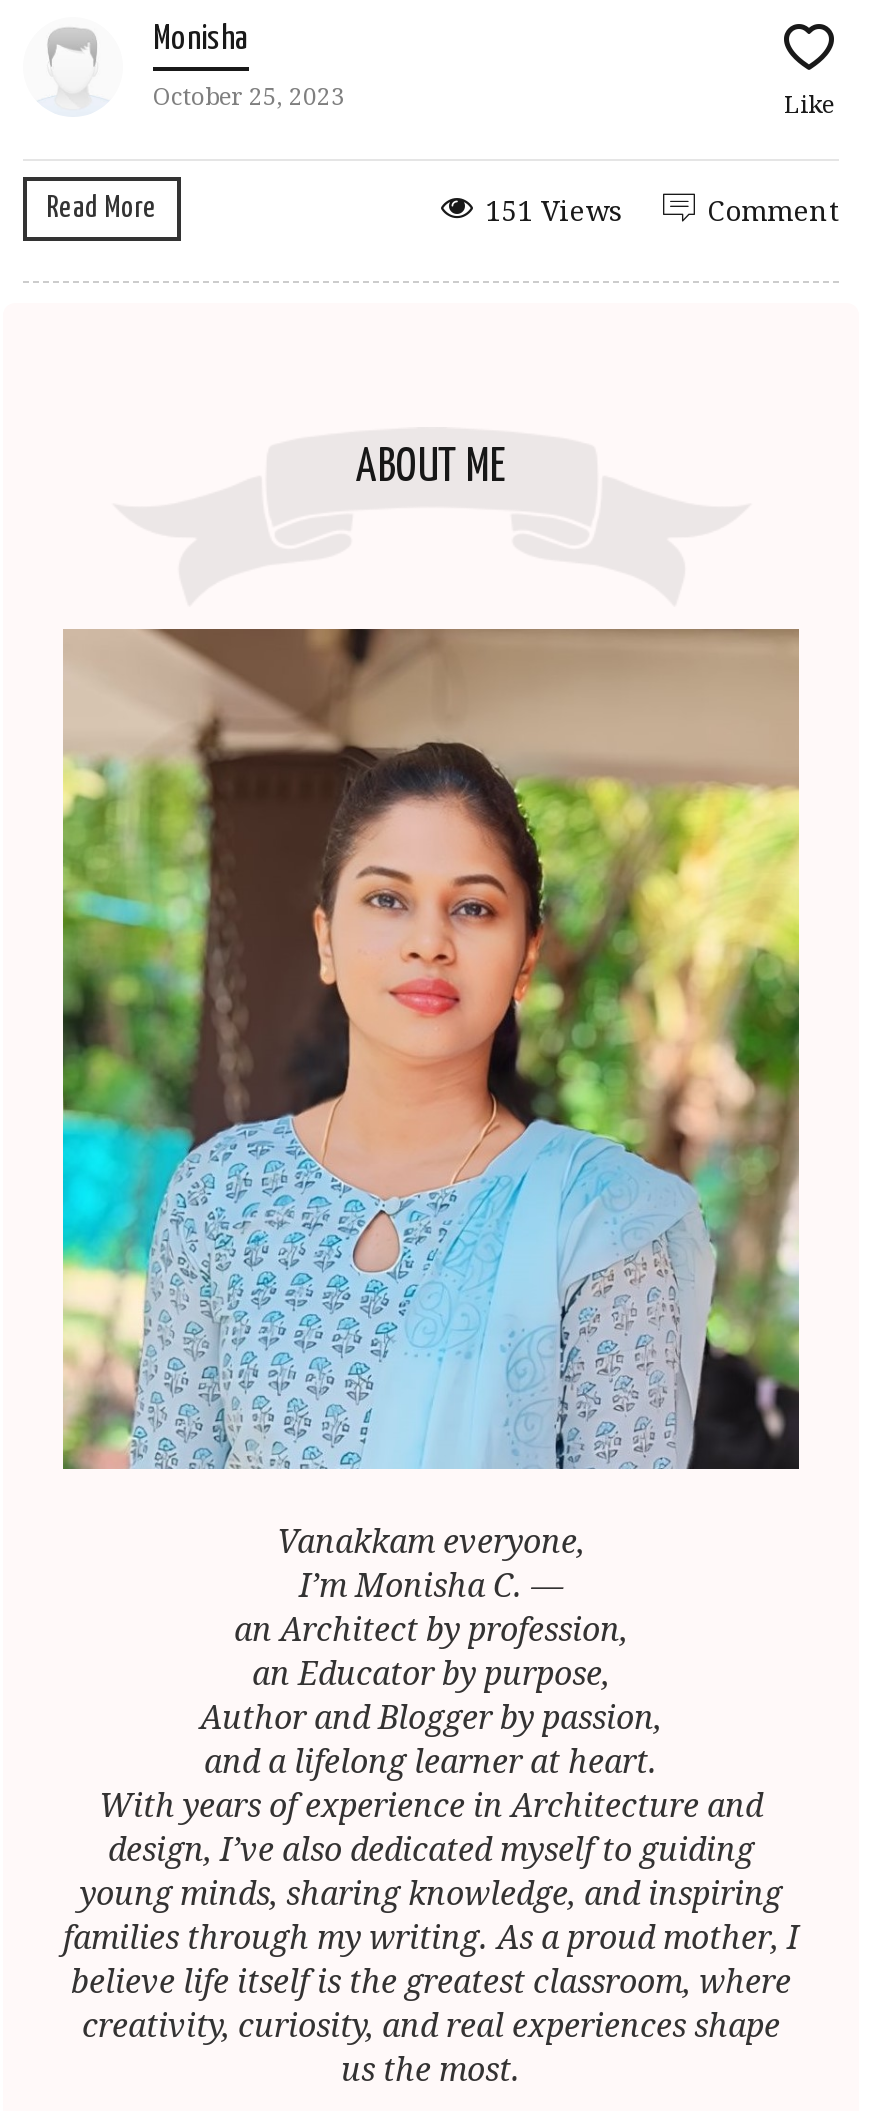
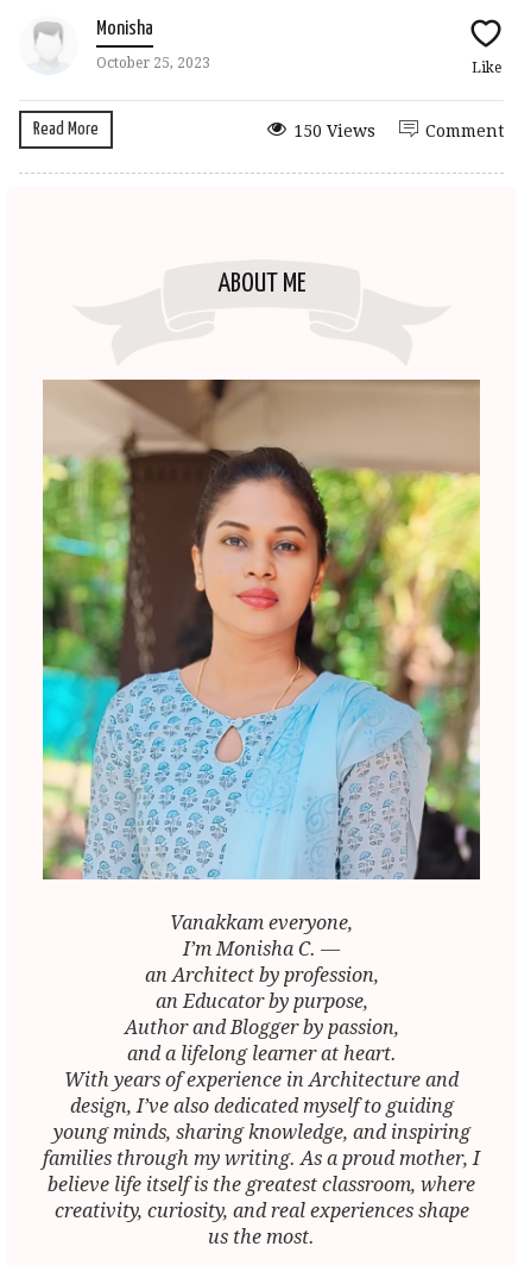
[485,196,623,228] 151 Views -> [293,122,375,141] 150 Views

